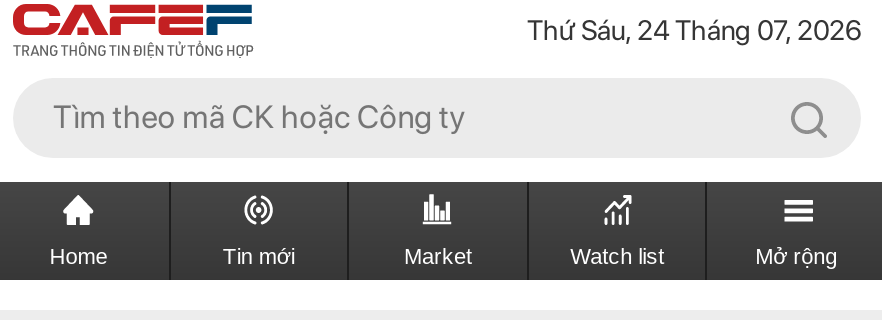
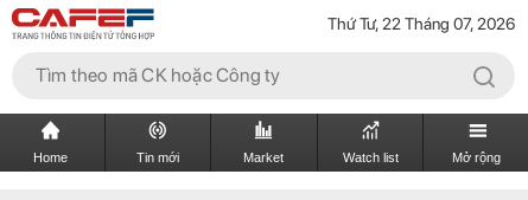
[527,14,861,46] Thứ Sáu, 24 Tháng 07, 2026 -> [327,14,515,33] Thứ Tư, 22 Tháng 07, 2026

